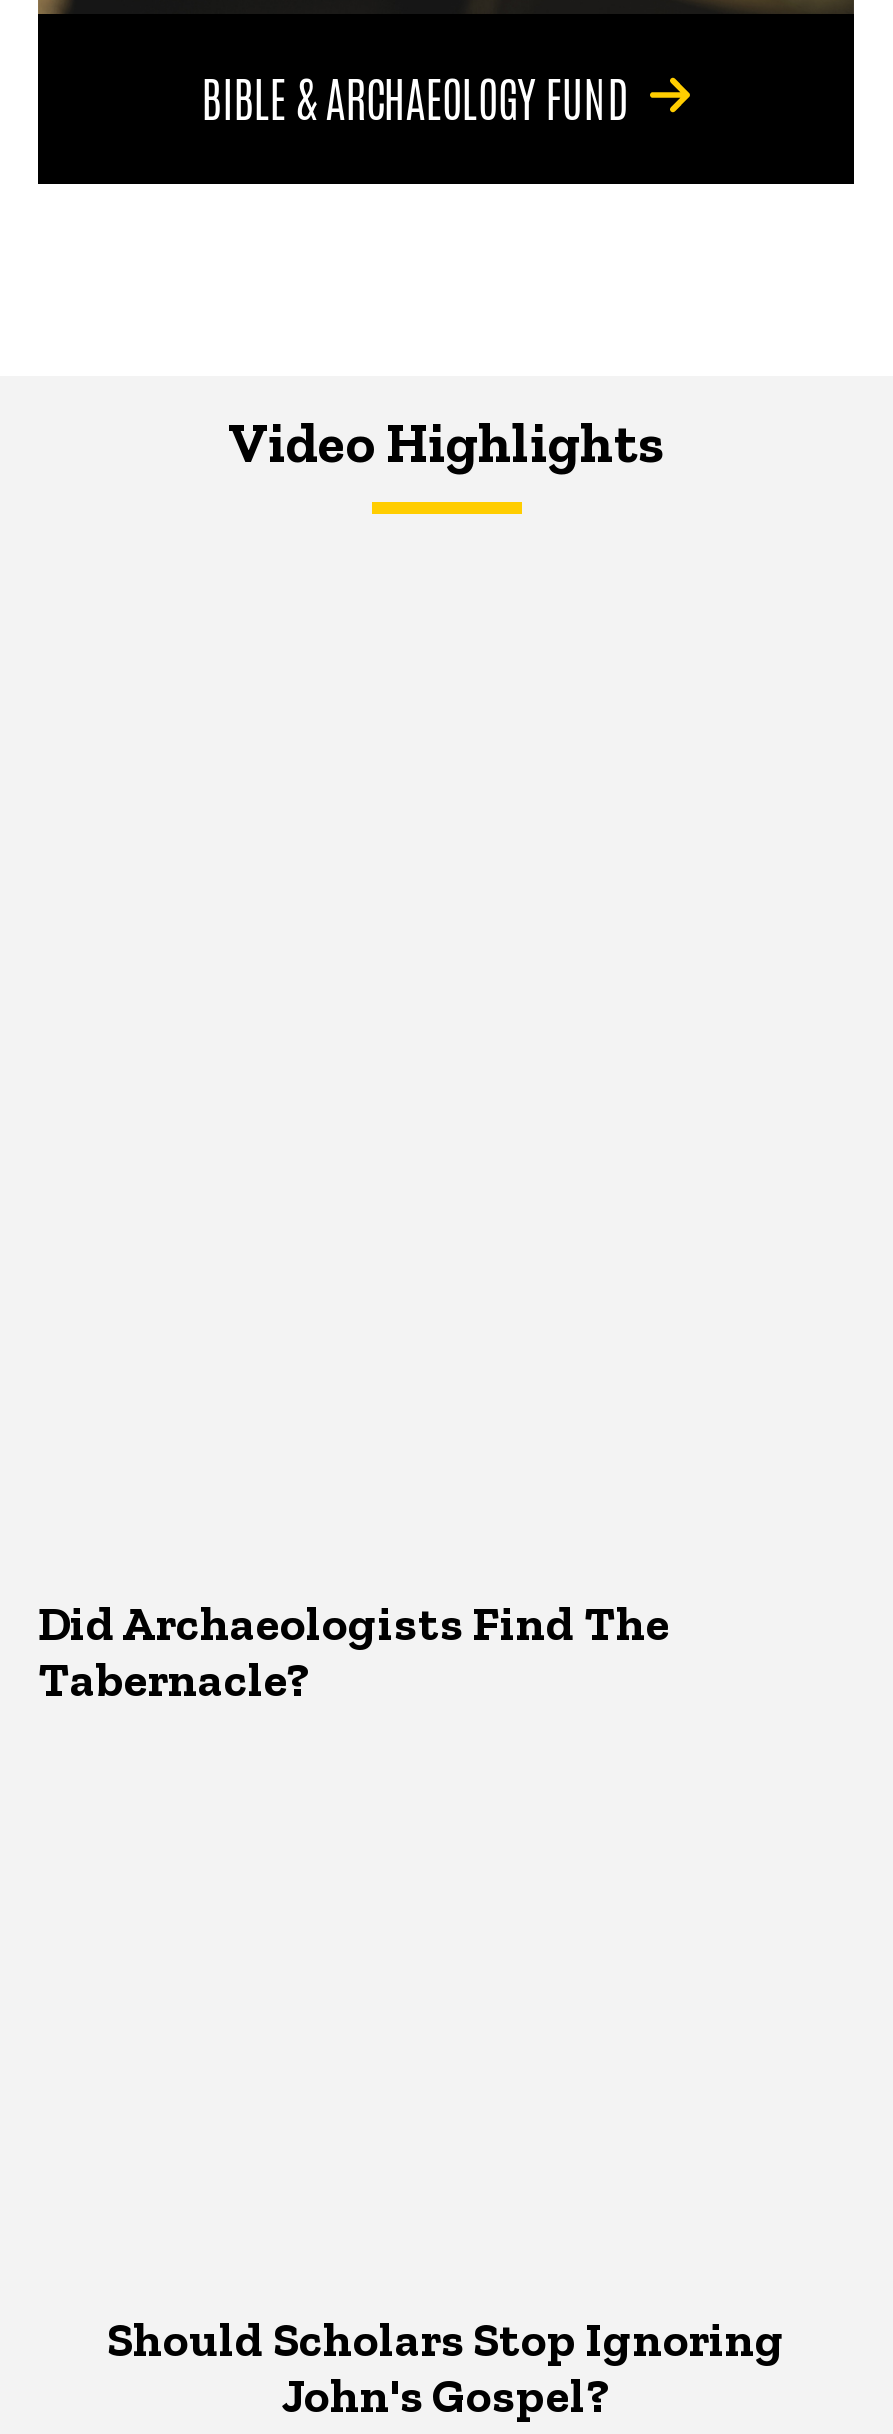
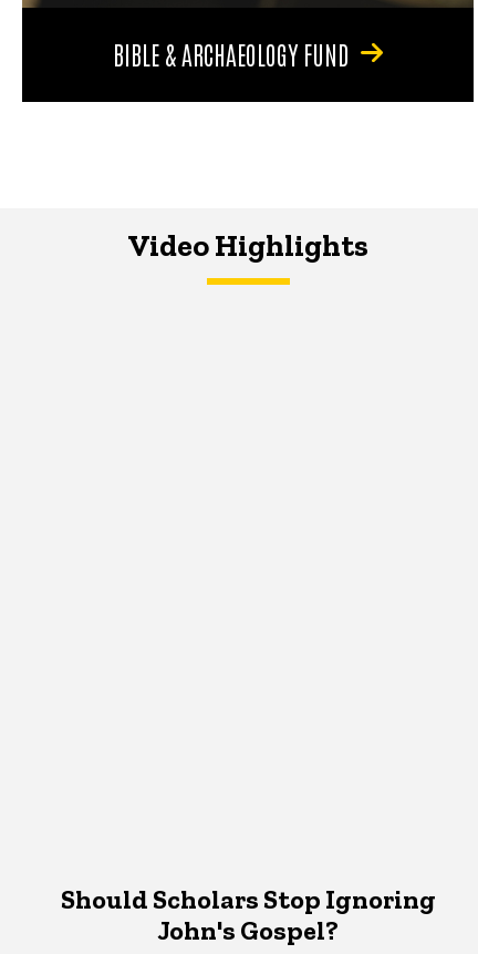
[38,1594,670,1708] Did Archaeologists Find The | Tabernacle? -> none

